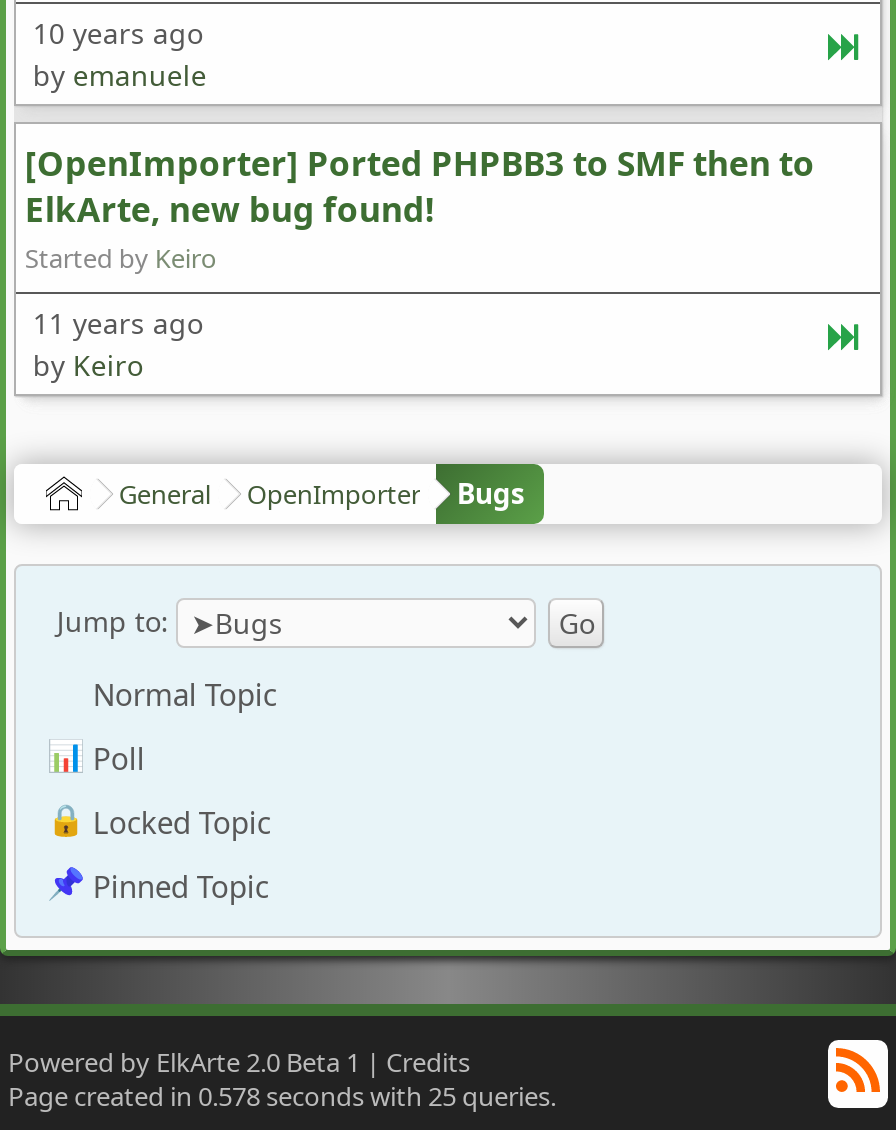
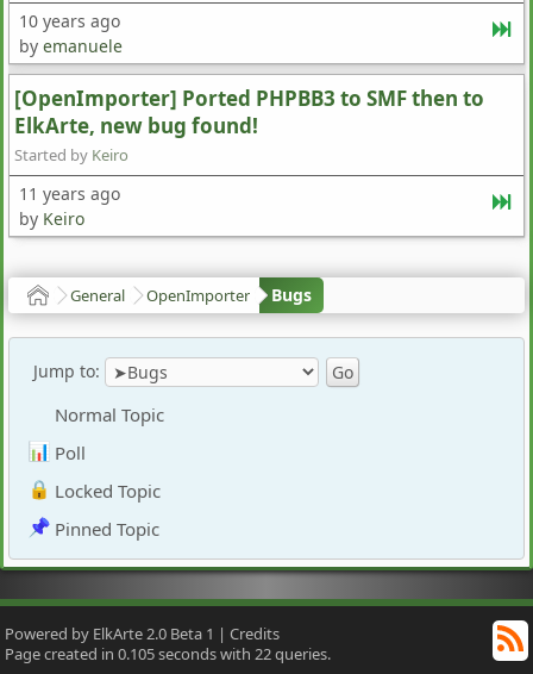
[8,1078,556,1114] Page created in 0.578 seconds with 25 queries. -> [5,643,331,664] Page created in 0.105 seconds with 22 queries.

